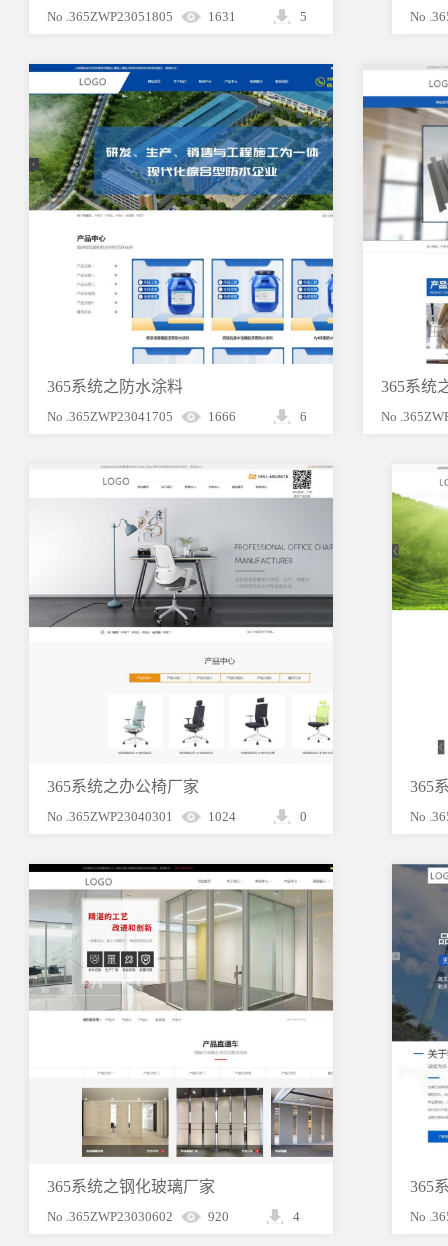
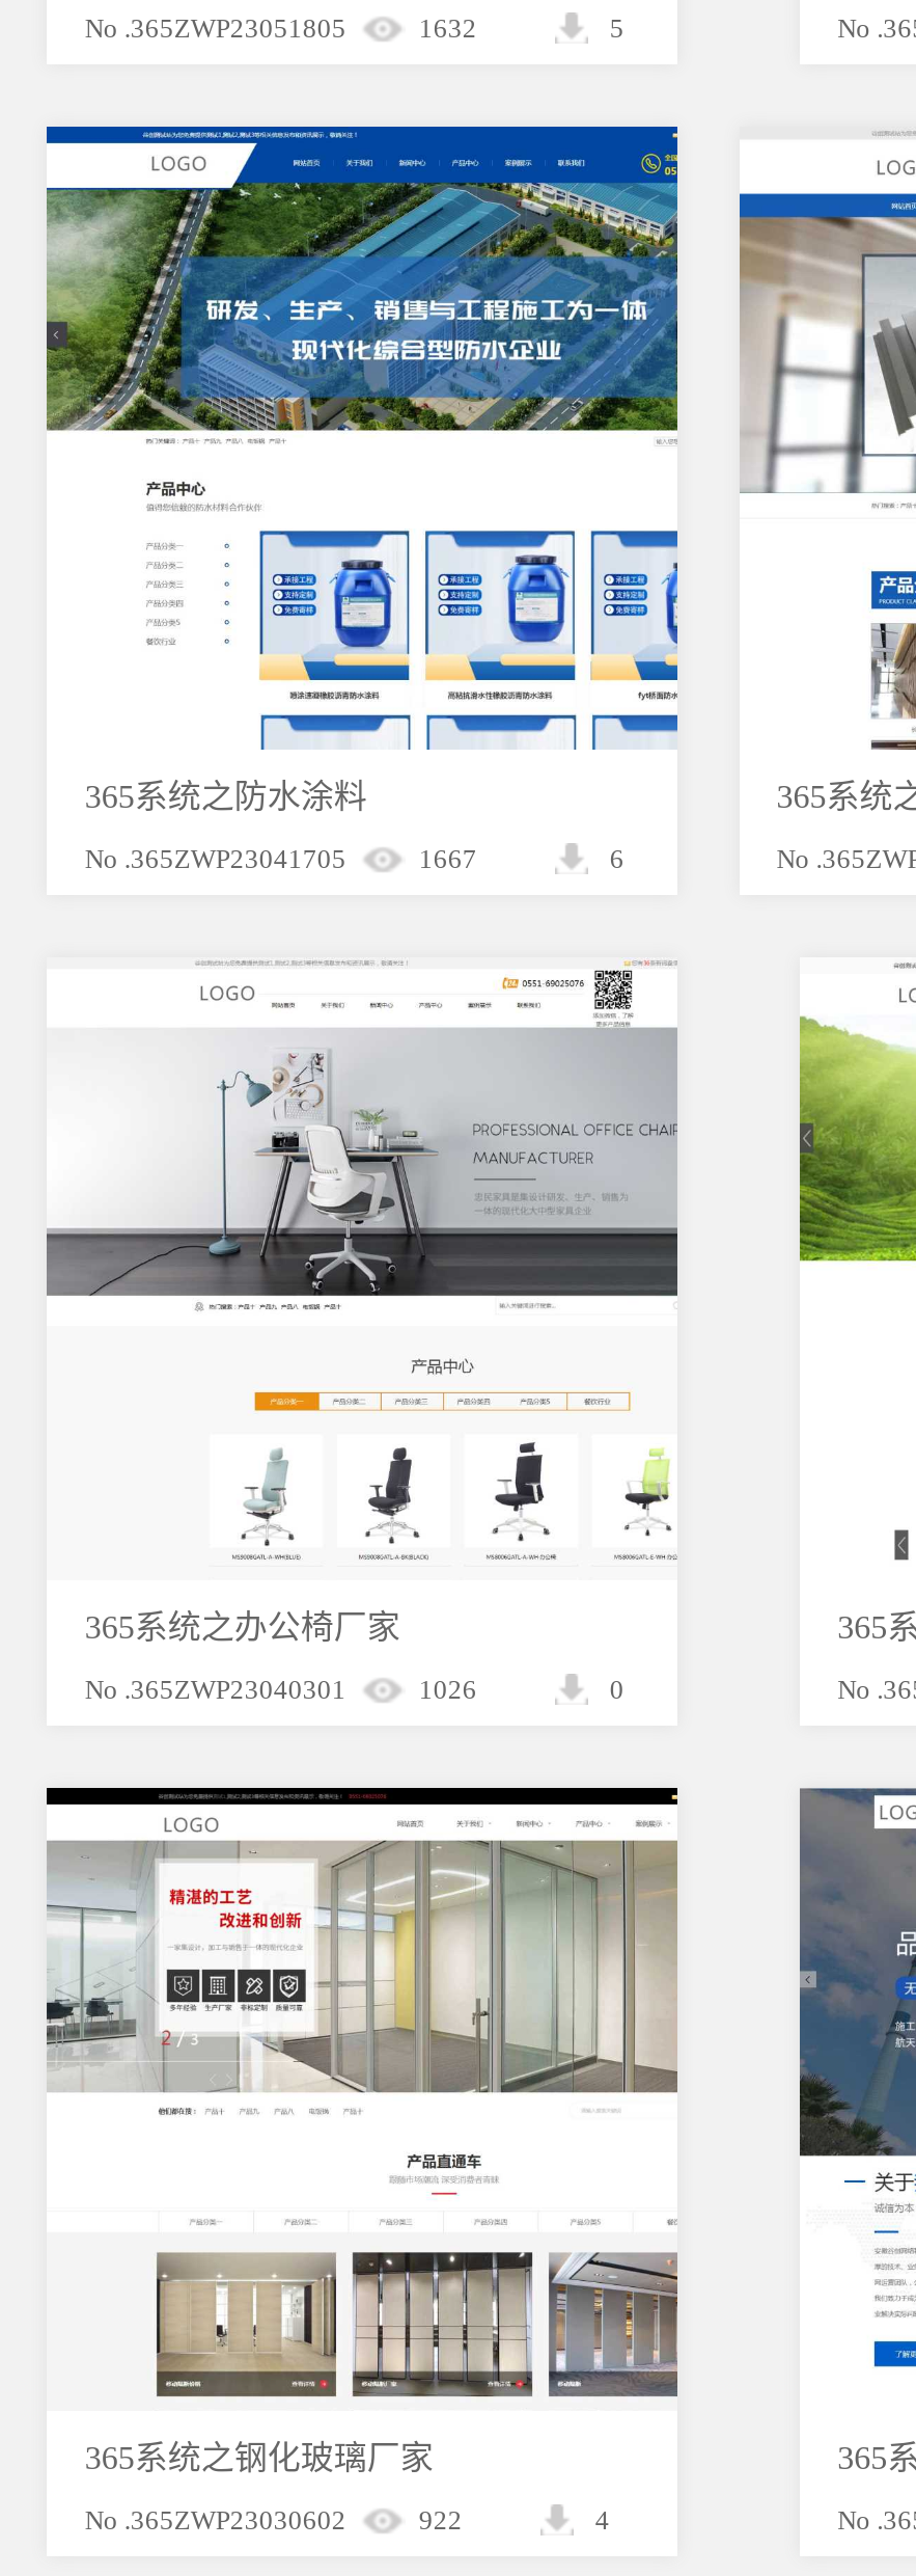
[208,9,236,24] 1631 -> [419,12,477,44] 1632
[208,409,236,424] 1666 -> [419,843,477,874] 1667
[208,809,236,824] 1024 -> [419,1674,477,1705] 1026
[208,1209,229,1224] 920 -> [419,2504,462,2536] 922

